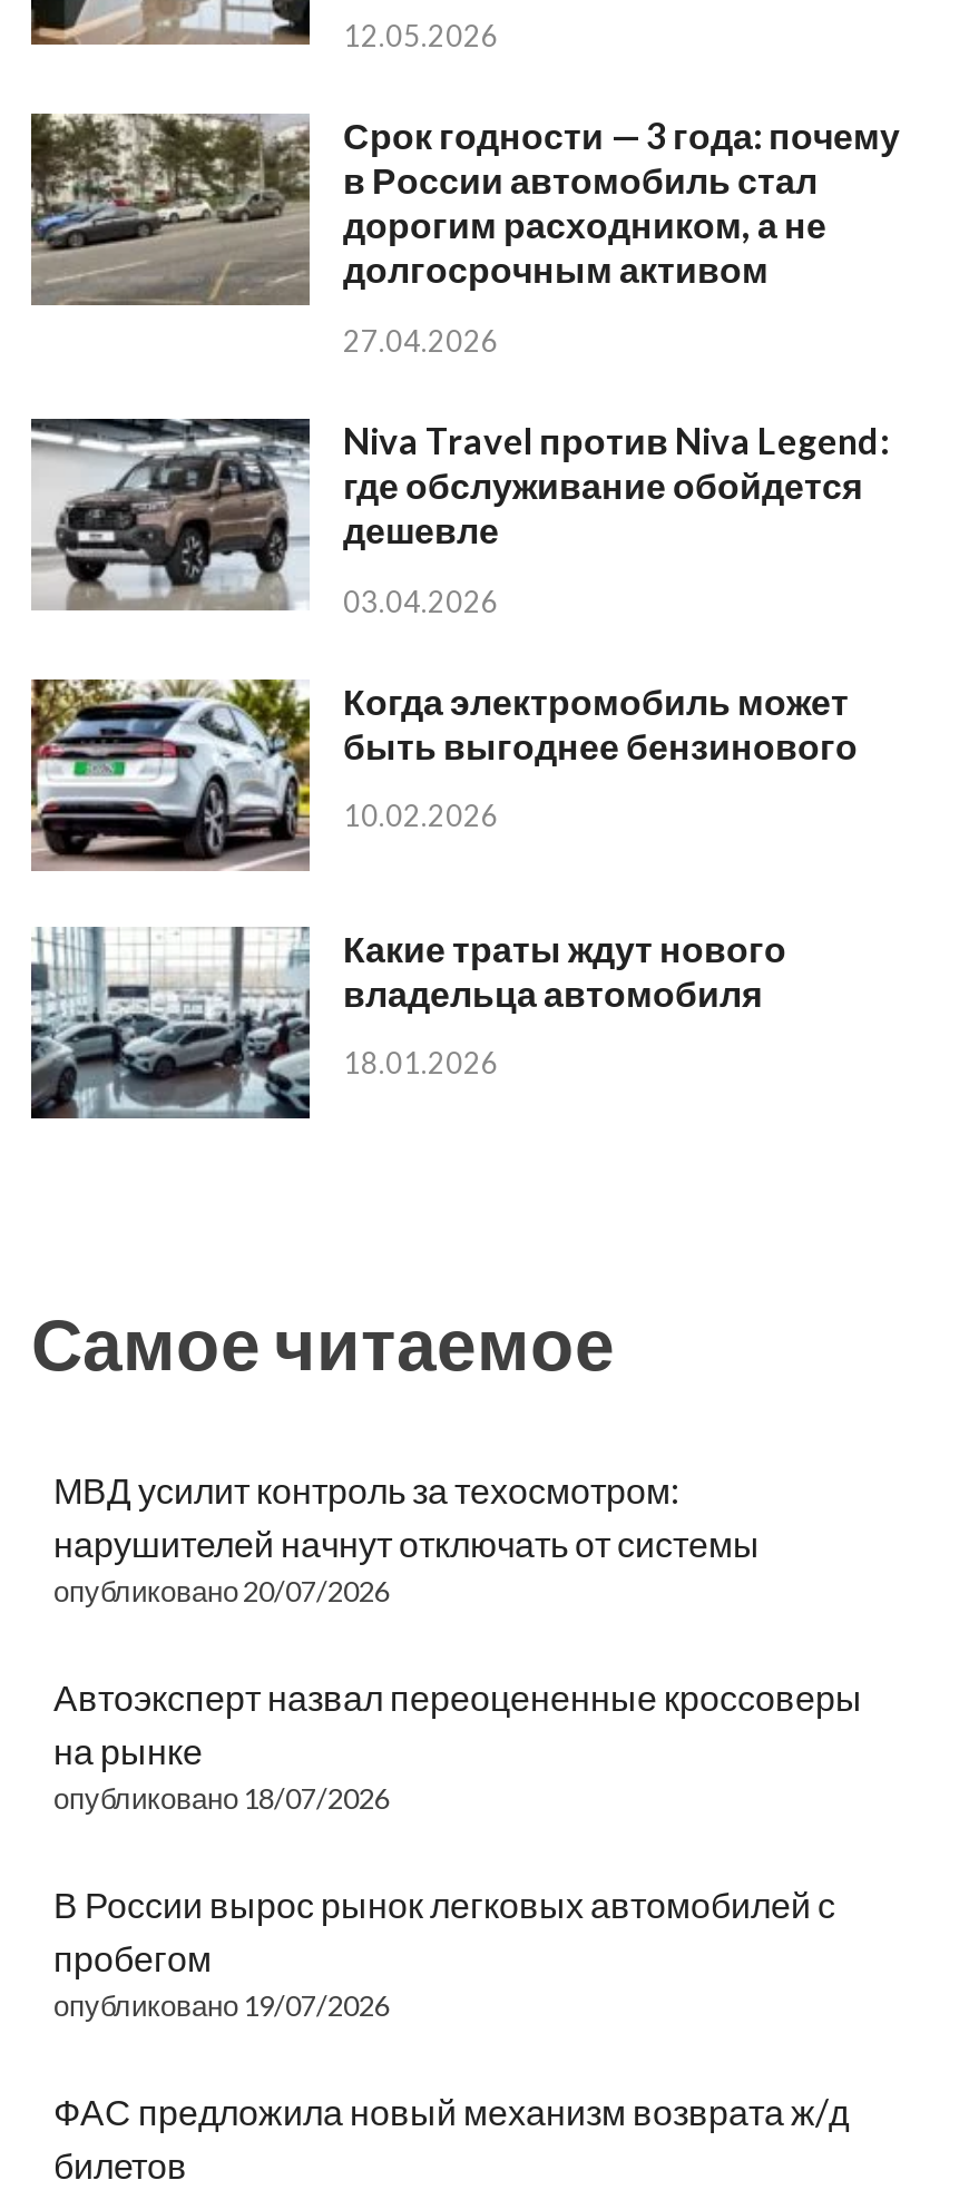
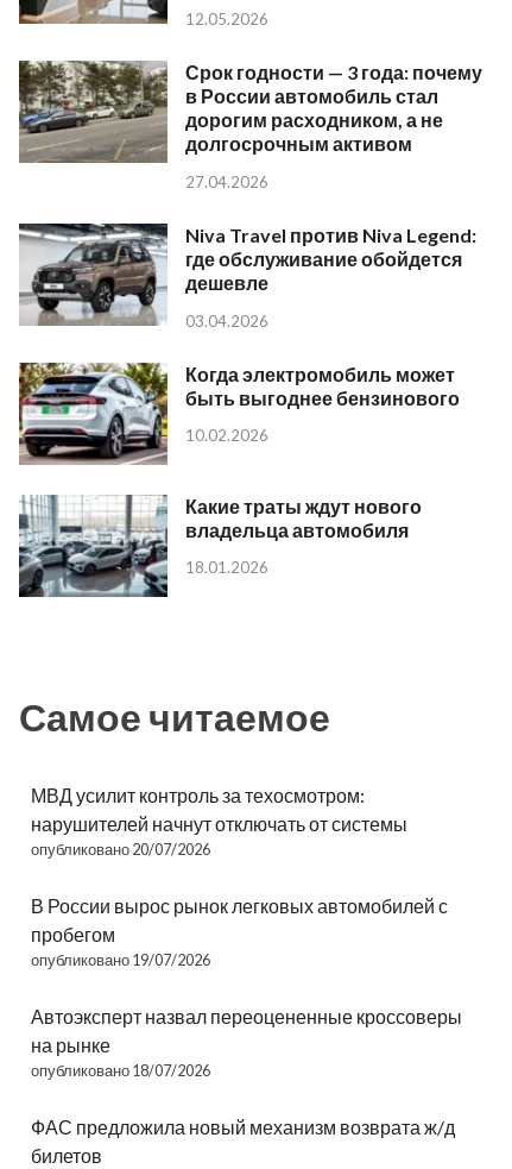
moved [53,1674,862,1815] -> [31,1004,462,1079]: Автоэксперт назвал переоцененные кроссоверы | на рынке | опубликовано 18/07/2026
moved [53,1881,835,2022] -> [31,894,448,969]: В России вырос рынок легковых автомобилей с | пробегом | опубликовано 19/07/2026

